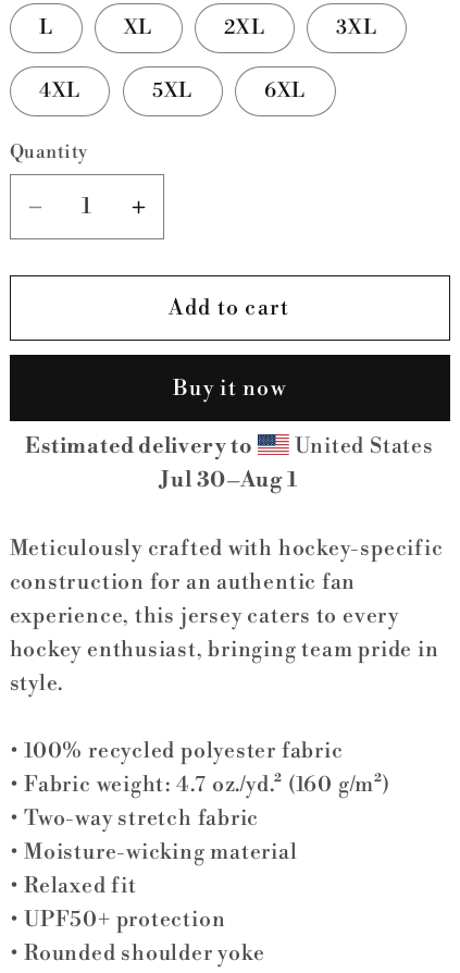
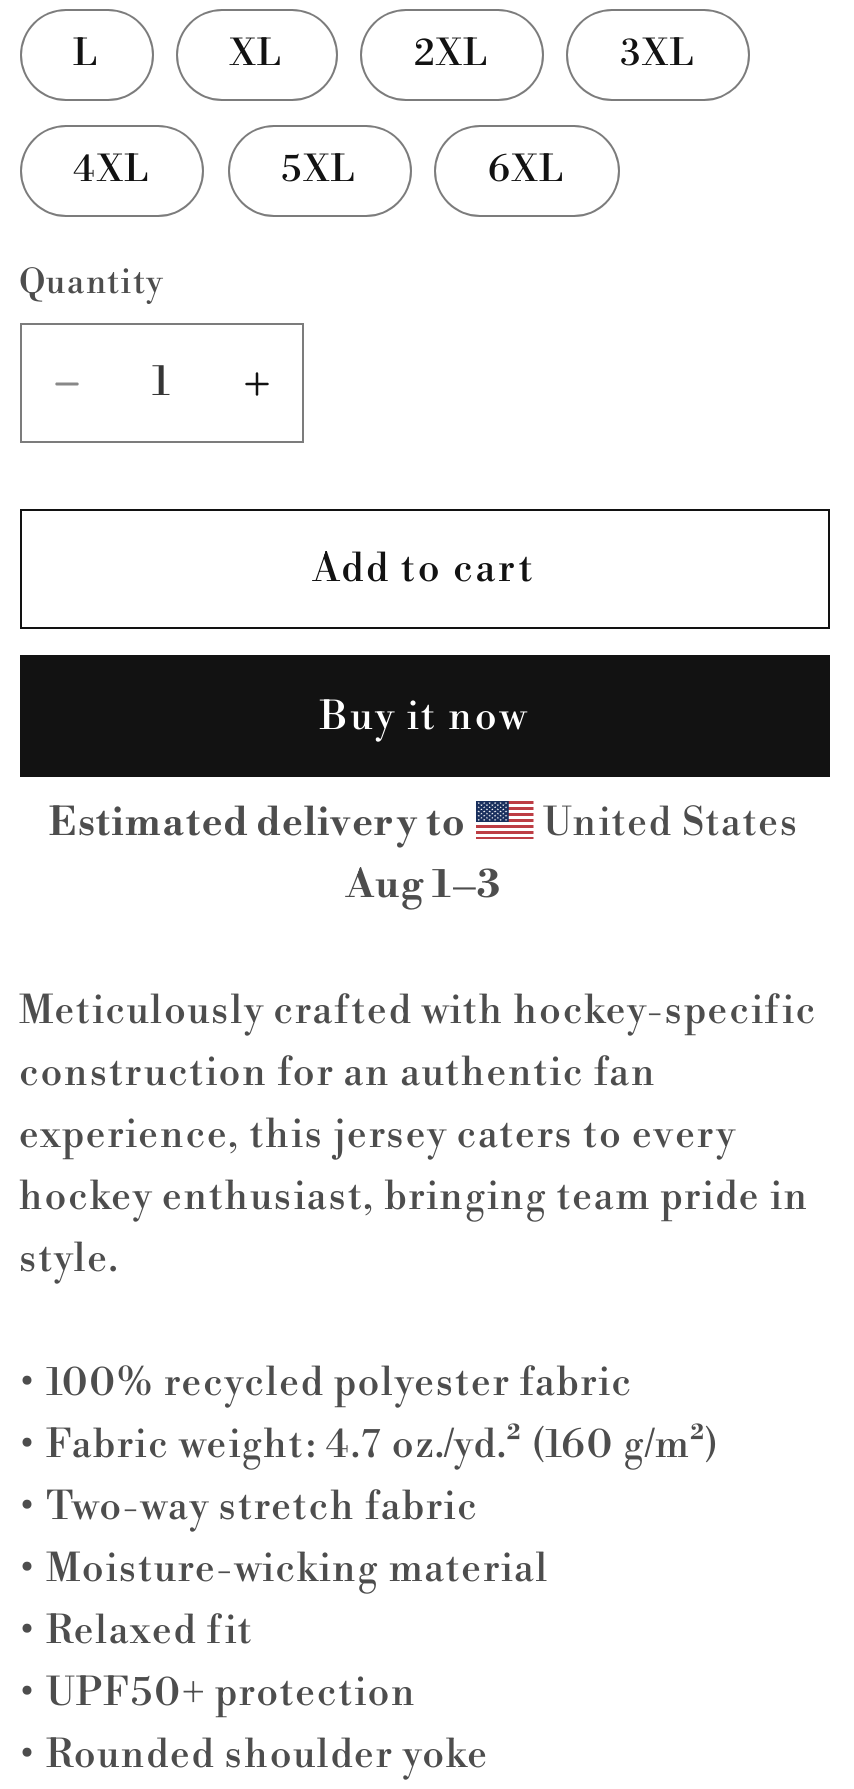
[161,467,298,493] Jul 30–Aug 1 -> [346,861,502,909] Aug 1–3

